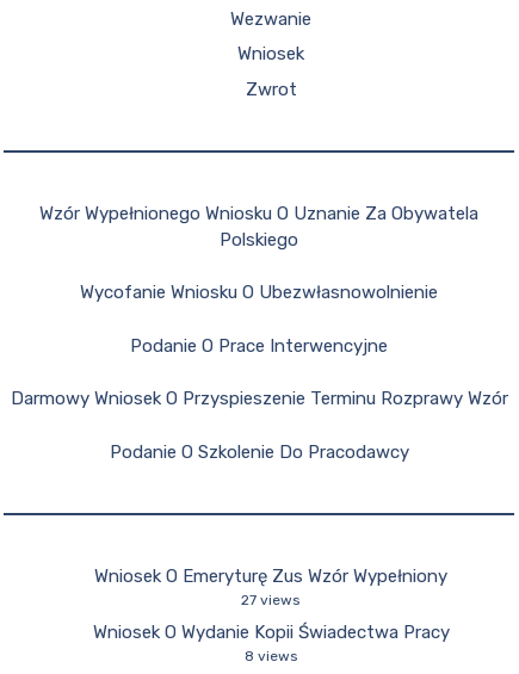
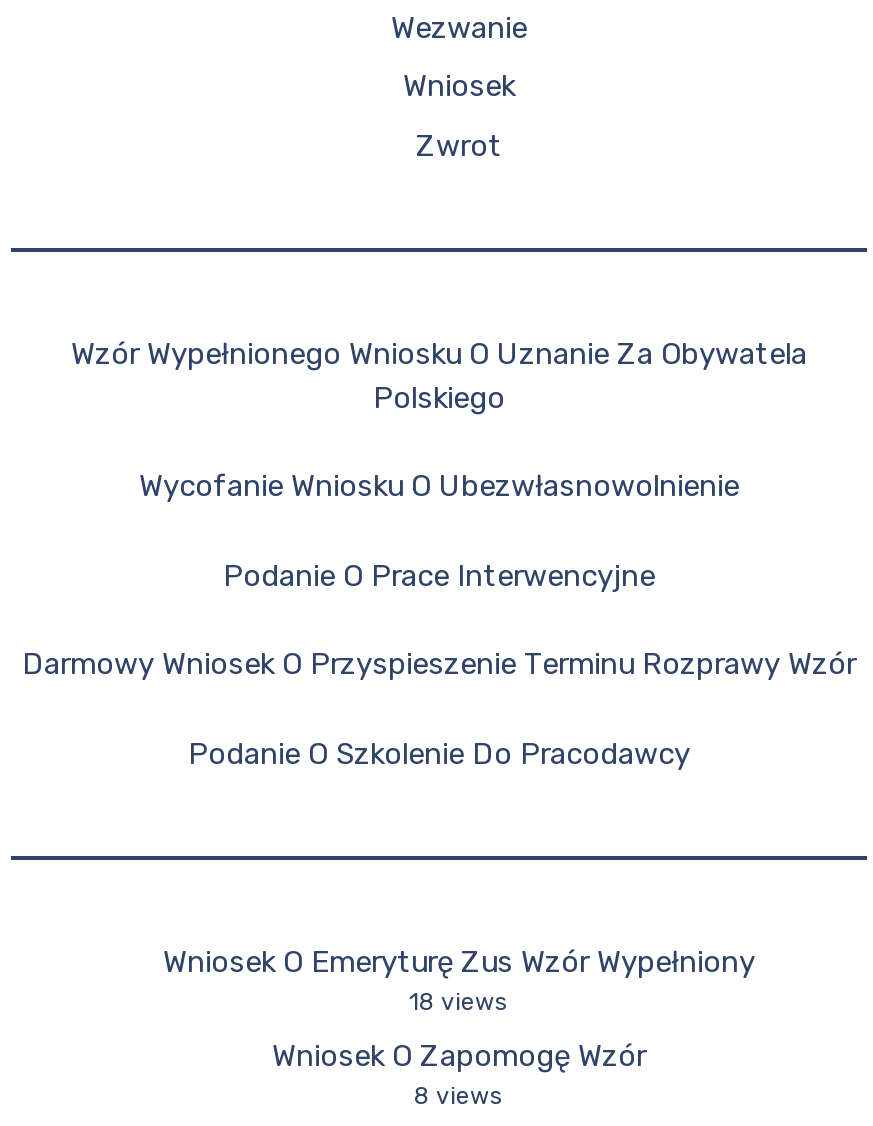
[241,591,301,608] 27 views -> [409,987,509,1015] 18 views
[92,622,449,643] Wniosek O Wydanie Kopii Świadectwa Pracy -> [272,1038,646,1074] Wniosek O Zapomogę Wzór

